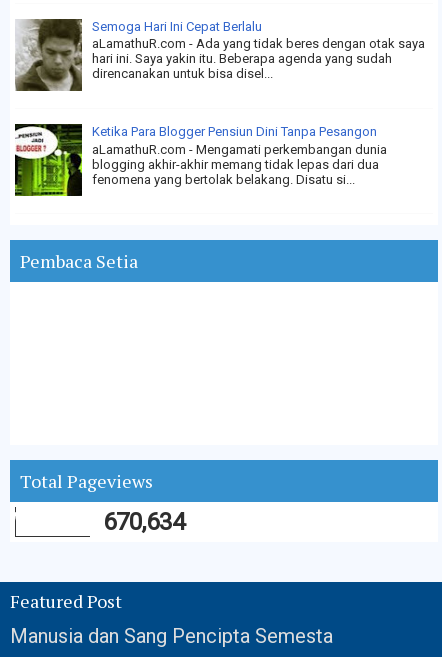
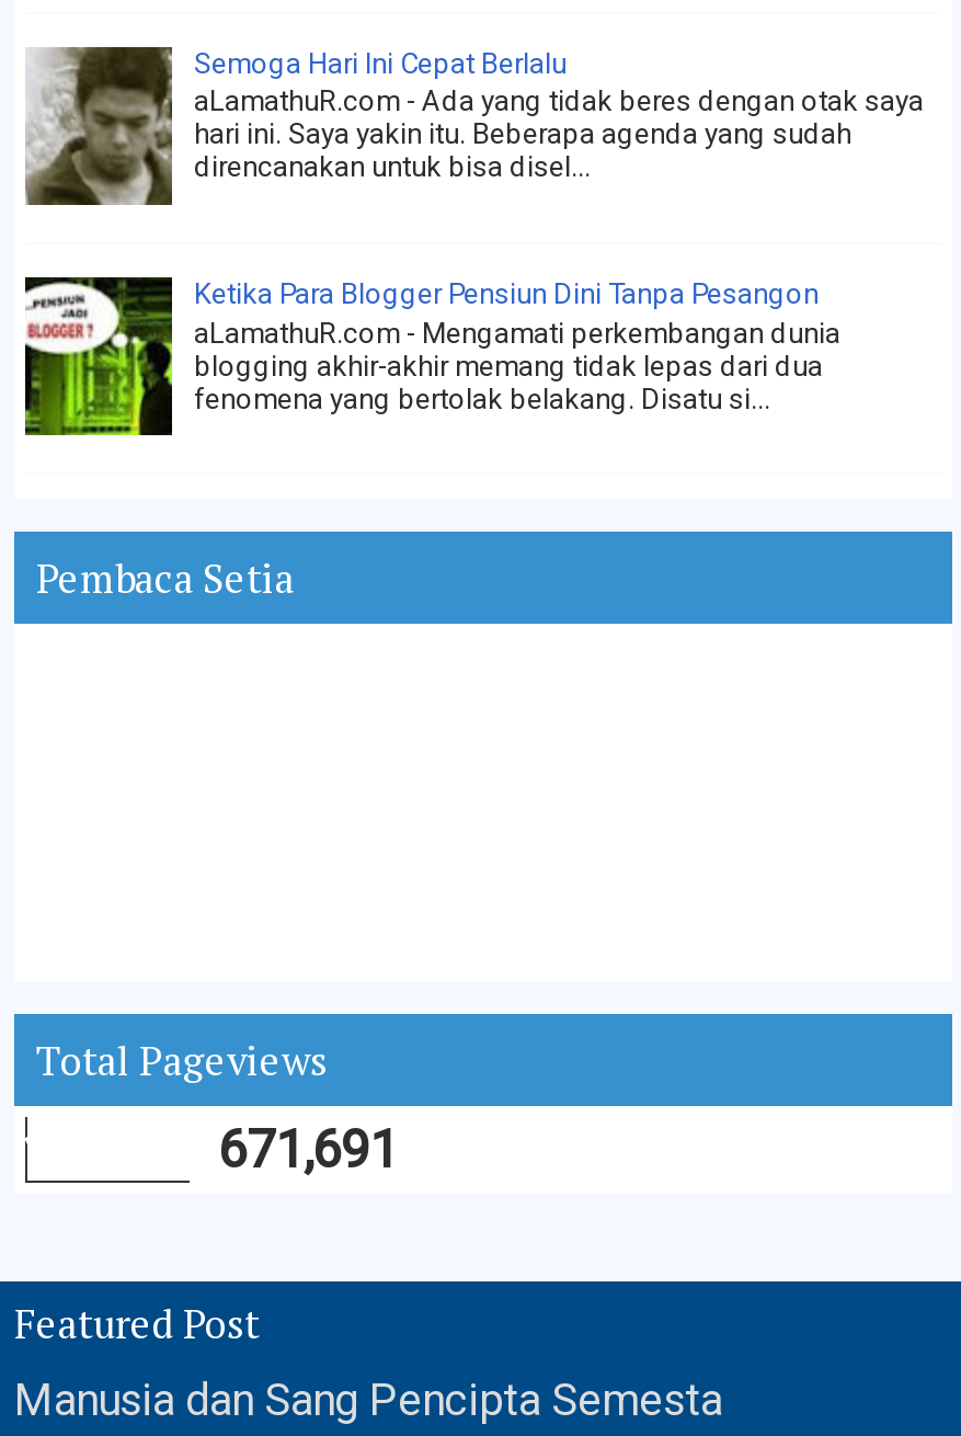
[103,508,185,536] 670,634 -> [218,1119,398,1181] 671,691

